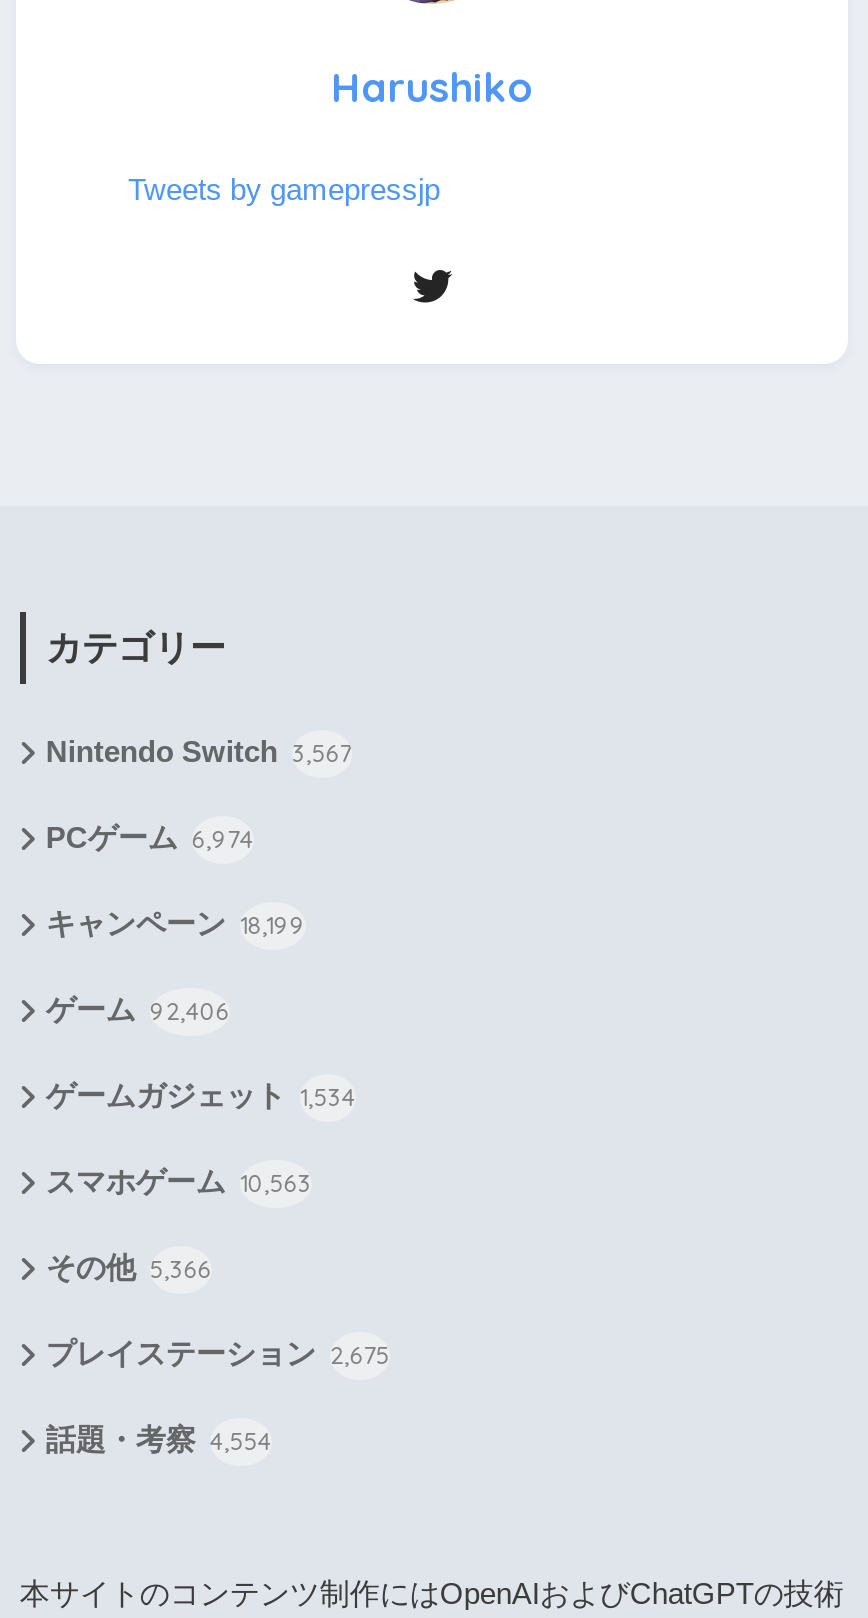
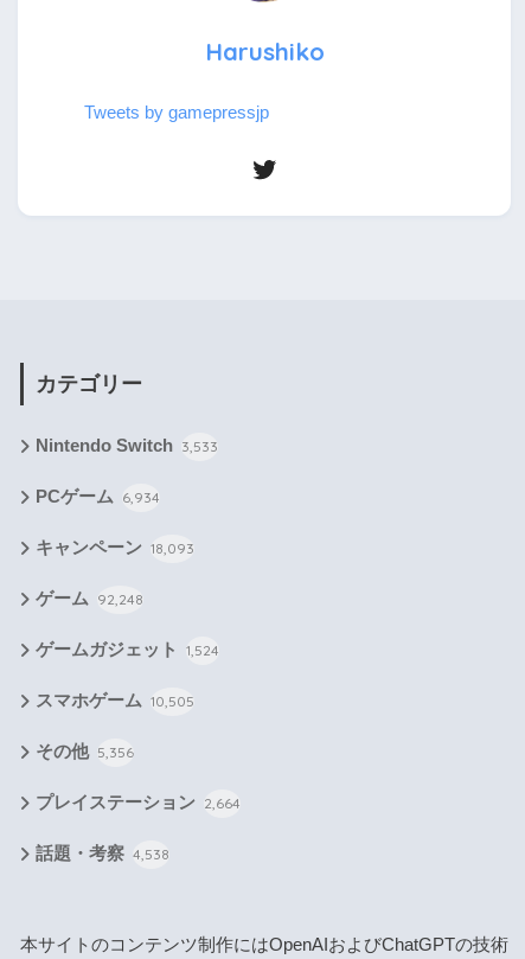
[46,735,352,767] Nintendo Switch 3,567 -> [35,436,218,455] Nintendo Switch 3,533
[46,821,254,853] PCゲーム 6,974 -> [35,487,160,506] PCゲーム 6,934
[46,907,306,939] キャンペーン 18,199 -> [35,538,194,557] キャンペーン 18,093
[46,993,230,1025] ゲーム 92,406 -> [35,589,143,608] ゲーム 92,248
[46,1079,356,1111] ゲームガジェット 1,534 -> [35,640,219,659] ゲームガジェット 1,524
[46,1165,312,1197] スマホゲーム 10,563 -> [35,691,194,710] スマホゲーム 10,505
[46,1251,212,1283] その他 5,366 -> [35,742,134,761] その他 5,356
[46,1337,390,1369] プレイステーション 2,675 -> [35,793,240,812] プレイステーション 2,664
[46,1423,272,1455] 話題・考察 4,554 -> [35,844,169,863] 話題・考察 4,538

